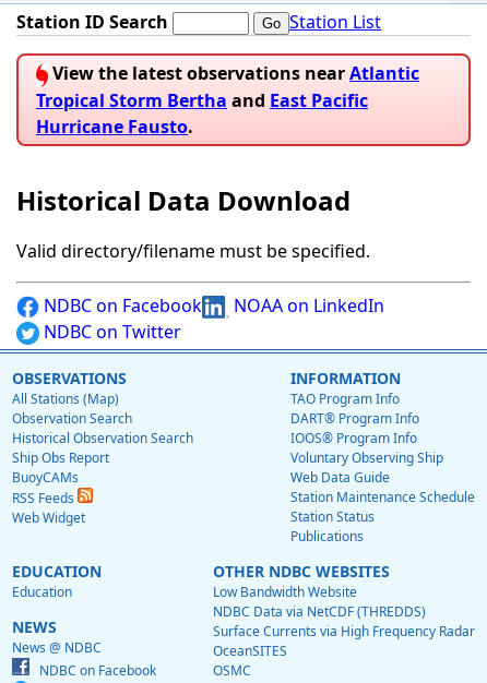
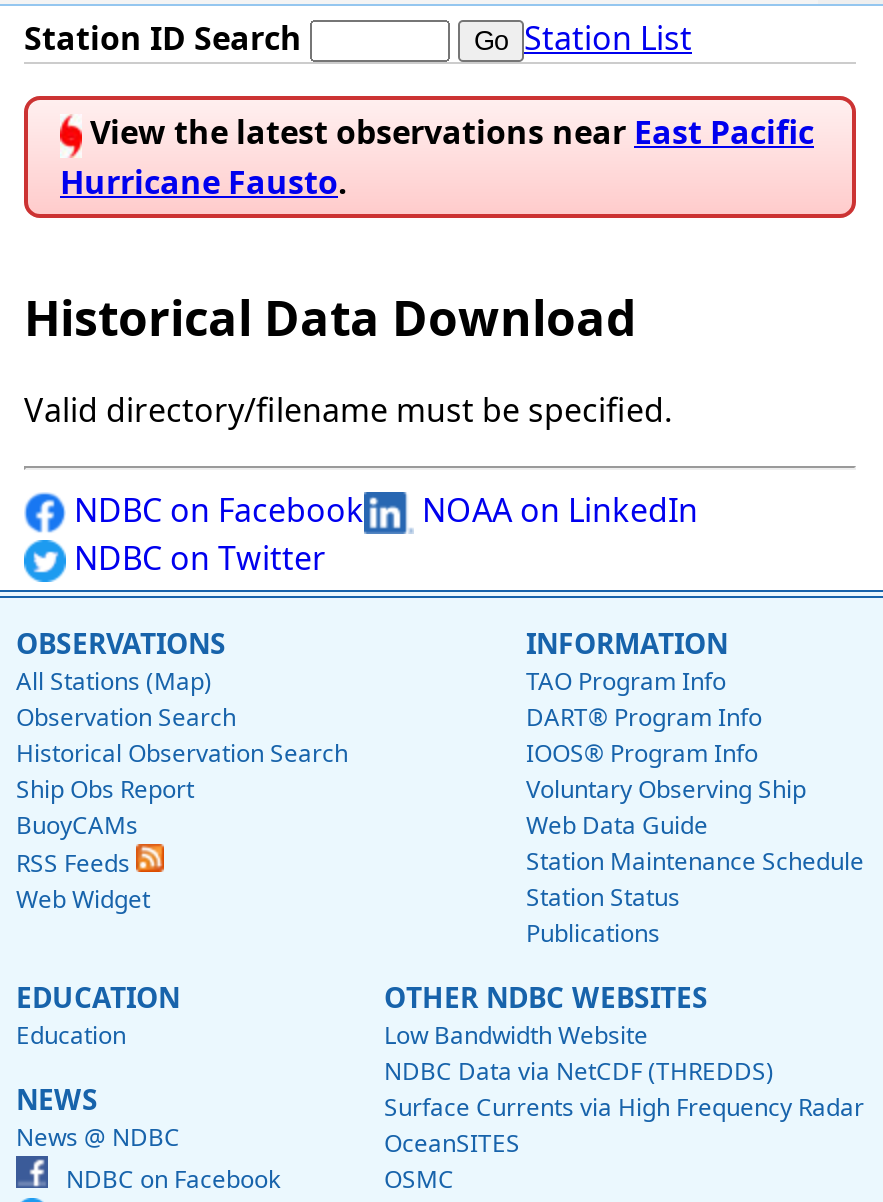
[36,61,419,112] View the latest observations near Atlantic | Tropical Storm Bertha and East Pacific -> [82,111,814,155] View the latest observations near East Pacific

